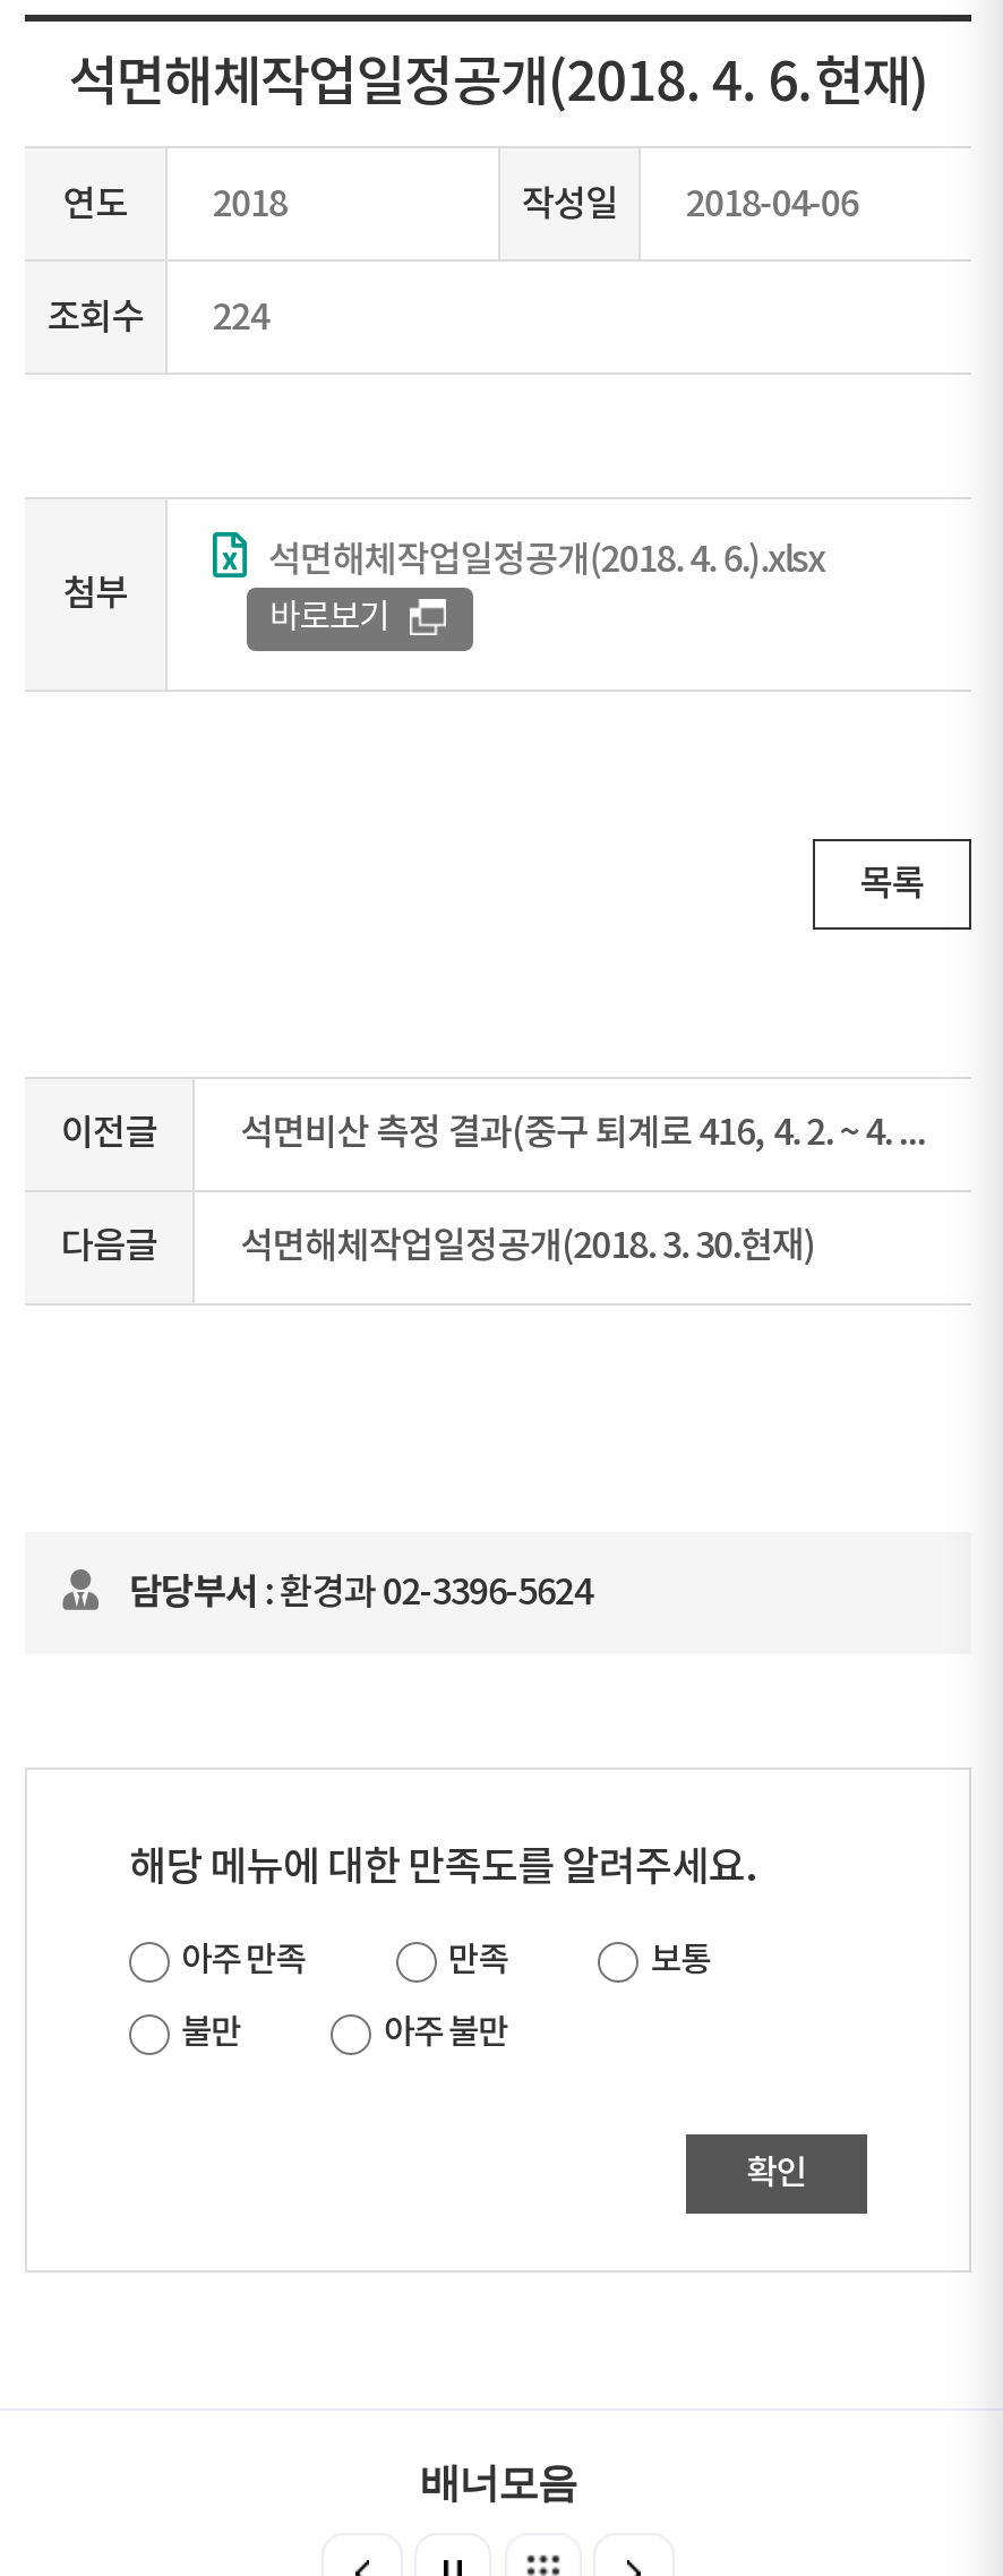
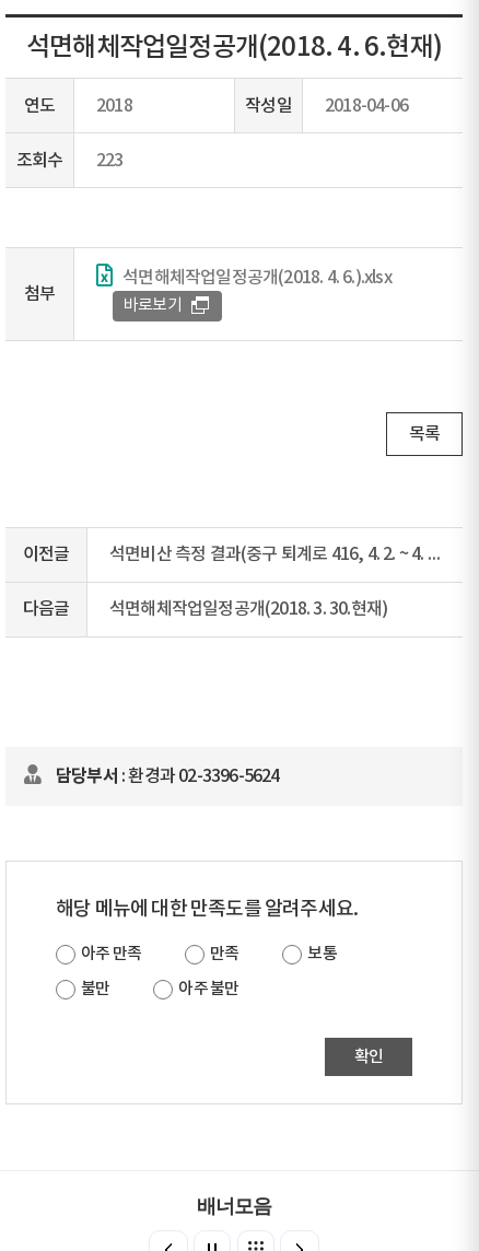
[47,298,269,339] 조회수 224 -> [16,151,123,171] 조회수 223

